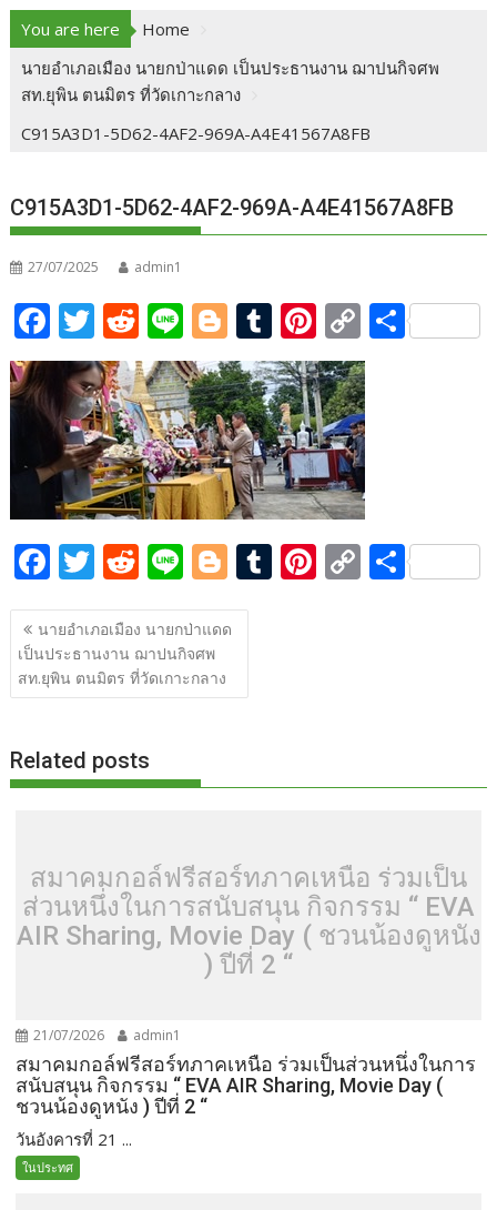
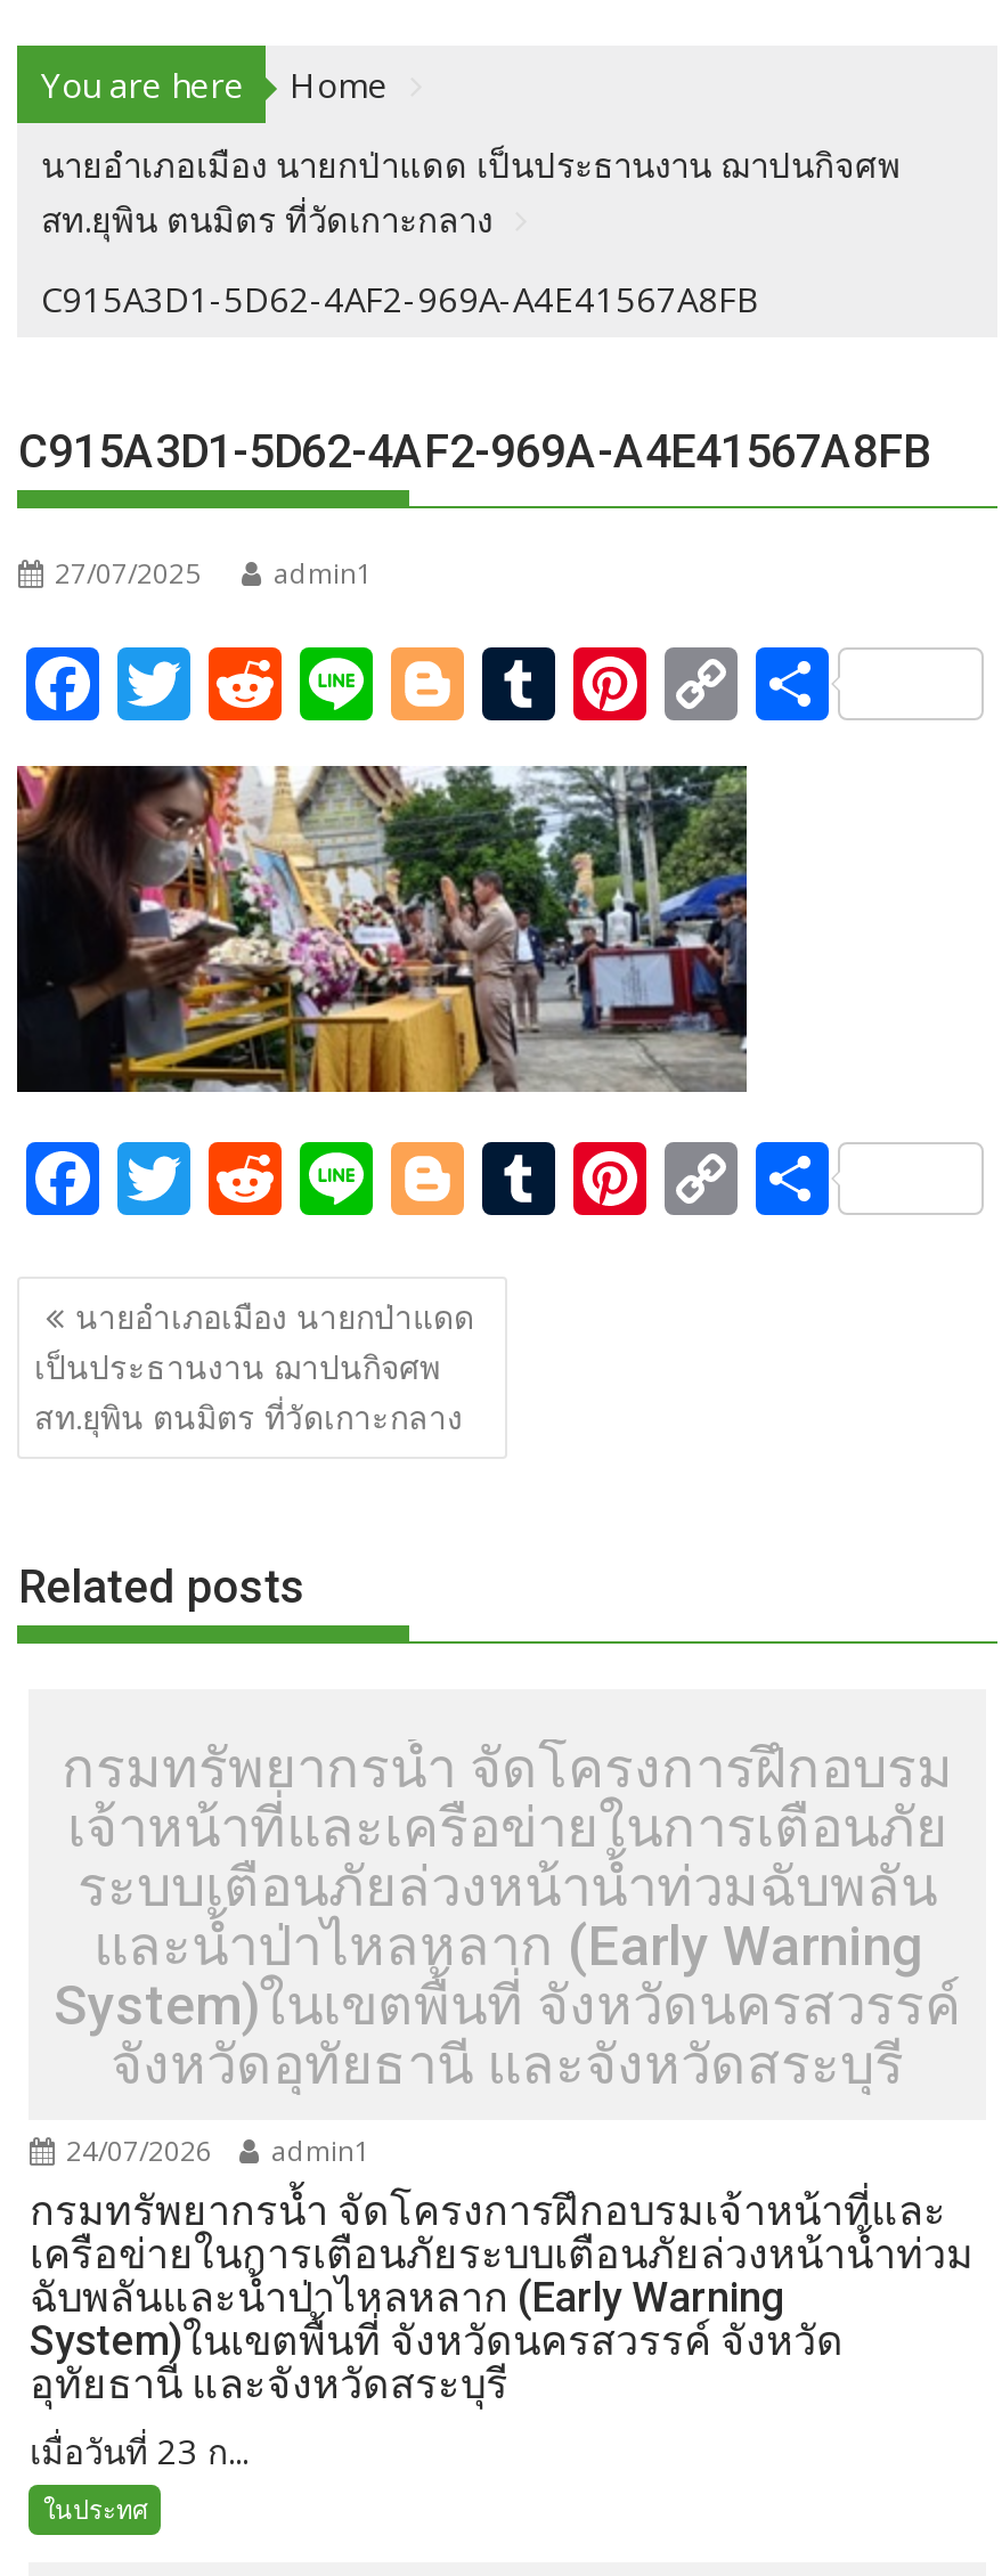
[16,862,481,980] สมาคมกอล์ฟรีสอร์ทภาคเหนือ ร่วมเป็น | ส่วนหนึ่งในการสนับสนุน กิจกรรม “ EVA | AIR Sharing, Movie Day ( ชวนน้องดูหนัง | ) ปีที่ 2 “ -> [54,1736,961,2096] กรมทรัพยากรน้ำ จัดโครงการฝึกอบรม | เจ้าหน้าที่และเครือข่ายในการเตือนภัย | ระบบเตือนภัยล่วงหน้าน้ำท่วมฉับพลัน | และน้ำป่าไหลหลาก (Early Warning | System)ในเขตพื้นที่ จังหวัดนครสวรรค์ | จังหวัดอุทัยธานี และจังหวัดสระบุรี
[31,1026,181,1045] 21/07/2026 admin1 -> [59,2132,369,2170] 24/07/2026 admin1
[16,1052,476,1150] สมาคมกอล์ฟรีสอร์ทภาคเหนือ ร่วมเป็นส่วนหนึ่งในการ | สนับสนุน กิจกรรม “ EVA AIR Sharing, Movie Day ( | ชวนน้องดูหนัง ) ปีที่ 2 “ | วันอังคารที่ 21 ... -> [30,2186,974,2474] กรมทรัพยากรน้ำ จัดโครงการฝึกอบรมเจ้าหน้าที่และ | เครือข่ายในการเตือนภัยระบบเตือนภัยล่วงหน้าน้ำท่วม | ฉับพลันและน้ำป่าไหลหลาก (Early Warning | System)ในเขตพื้นที่ จังหวัดนครสวรรค์ จังหวัด | อุทัยธานี และจังหวัดสระบุรี | เมื่อวันที่ 23 ก...

